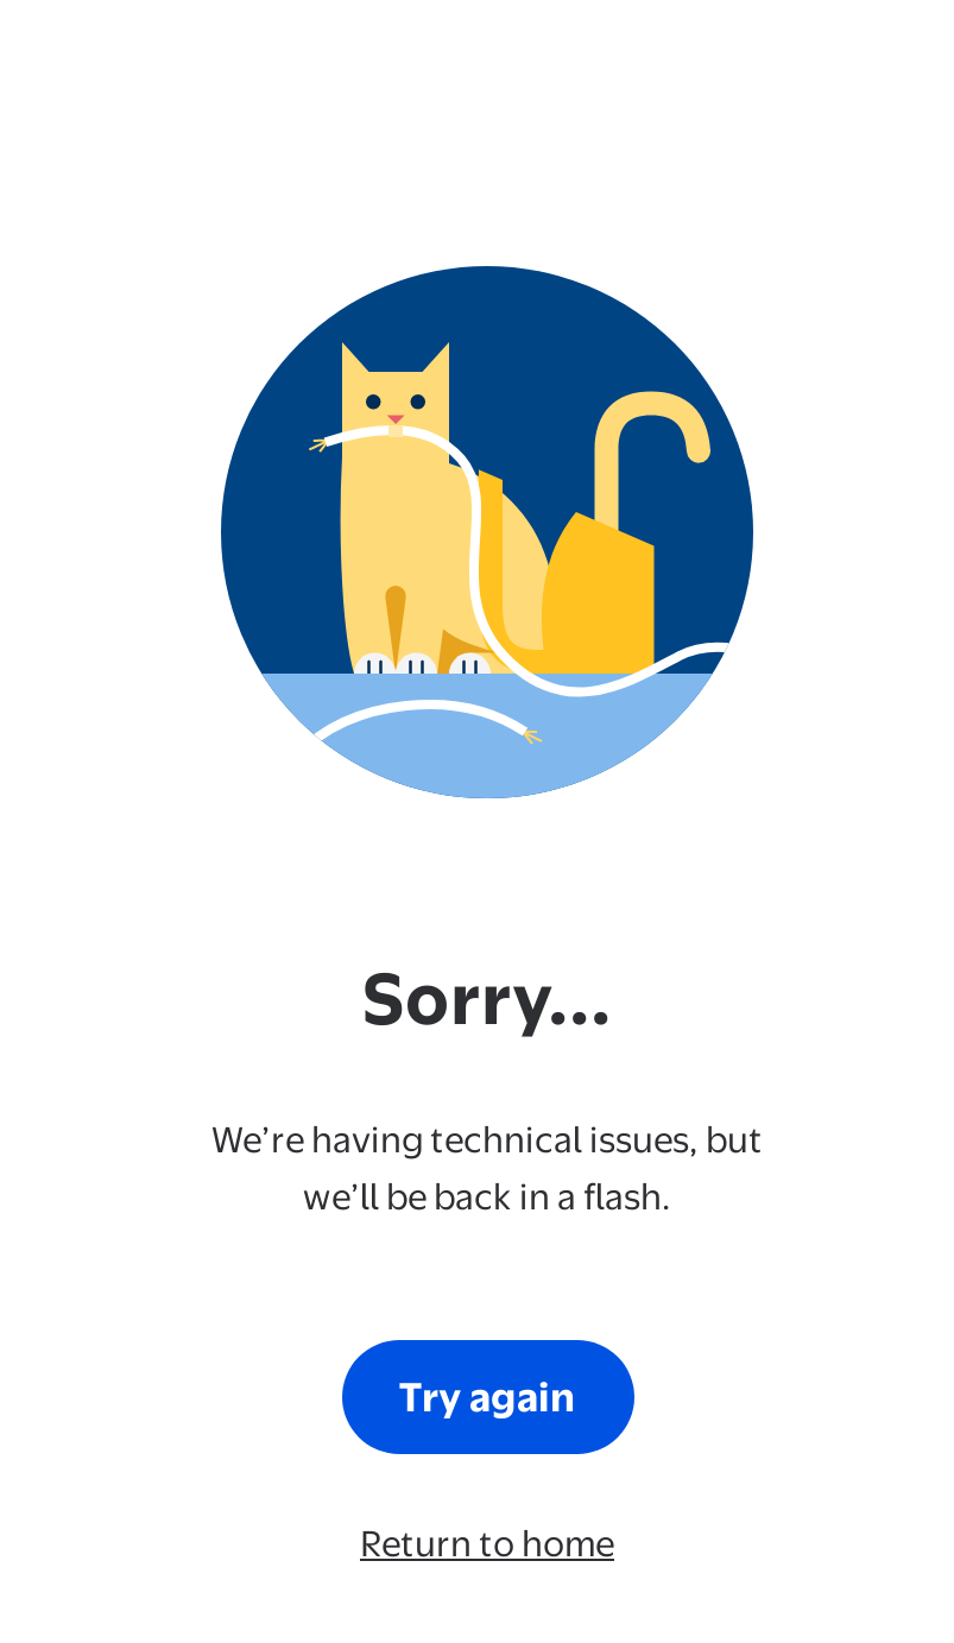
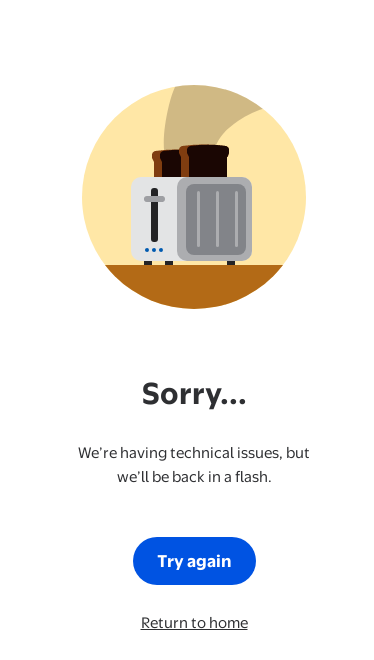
[219,264,756,801] [image] -> [82,85,306,310] [image]

